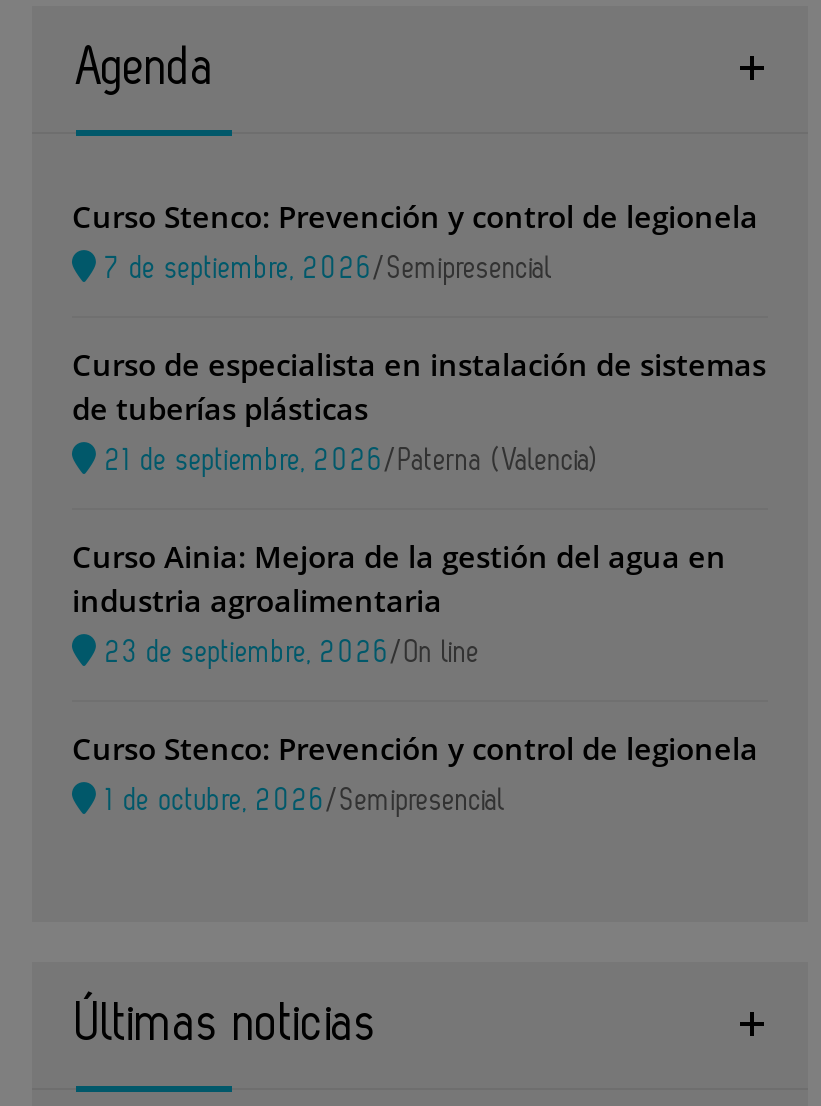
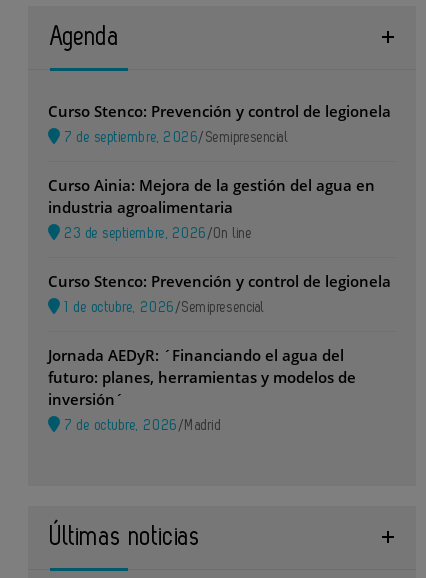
[72,343,766,475] Curso de especialista en instalación de sistemas | de tuberías plásticas | 21 de septiembre, 2026/Paterna (Valencia) -> none
moved [72,535,758,815] -> [48,175,391,315]: Curso Ainia: Mejora de la gestión del agua en | industria agroalimentaria | Curso Stenco: Prevención y control de legionela | 1 de octubre, 2026 /Semipresencial
none -> [48,345,356,433] Jornada AEDyR: ´Financiando el agua del | futuro: planes, herramientas y modelos de | inversión´ | 7 de octubre, 2026 /Madrid

